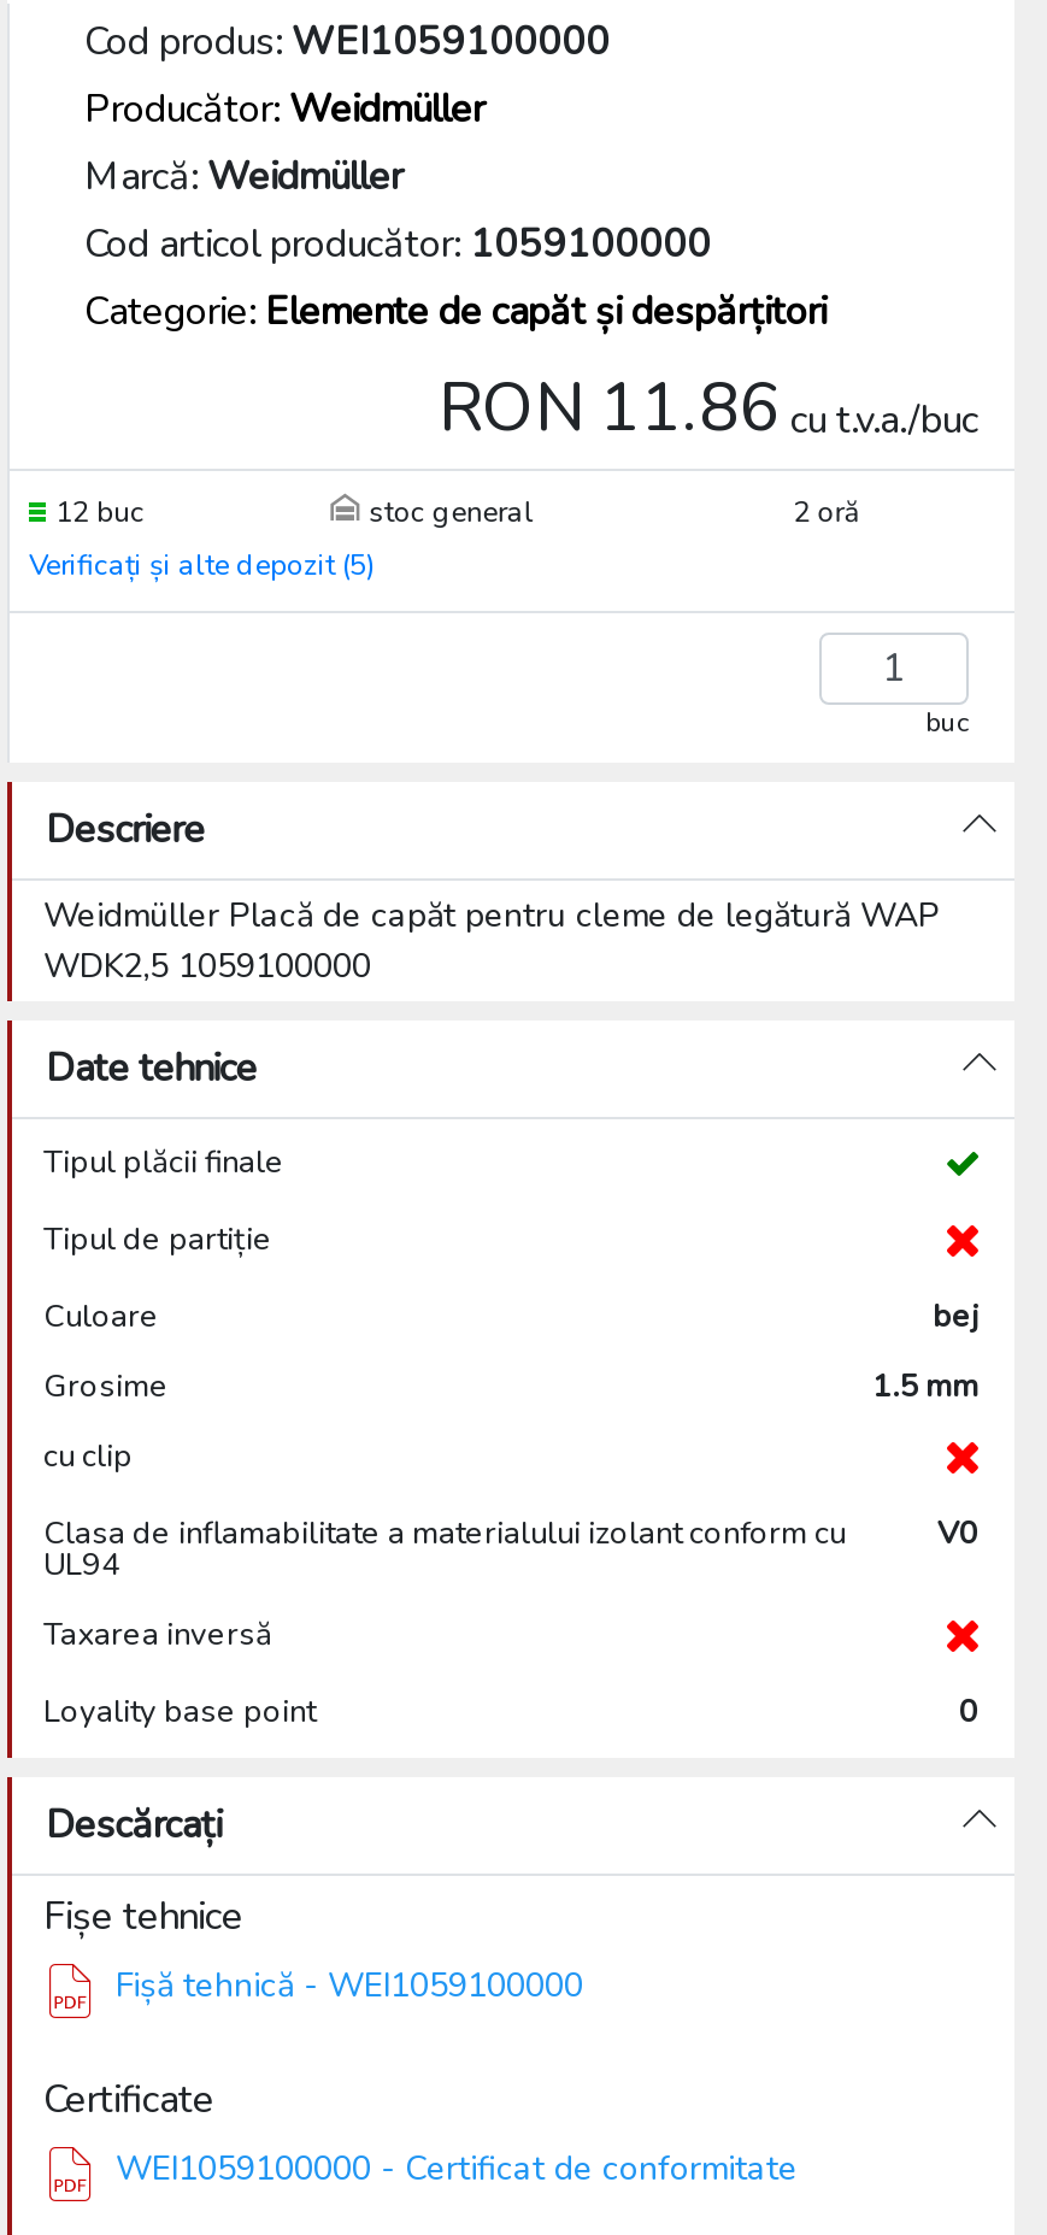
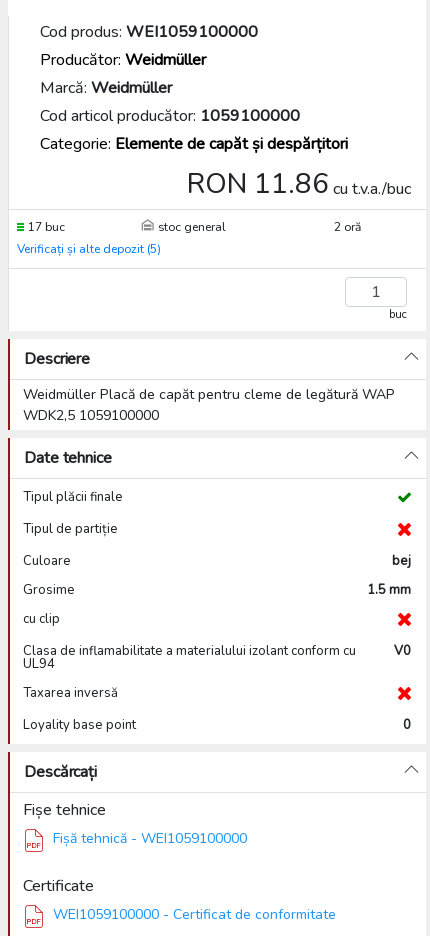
[55,493,145,531] 12 buc -> [28,219,65,235] 17 buc

